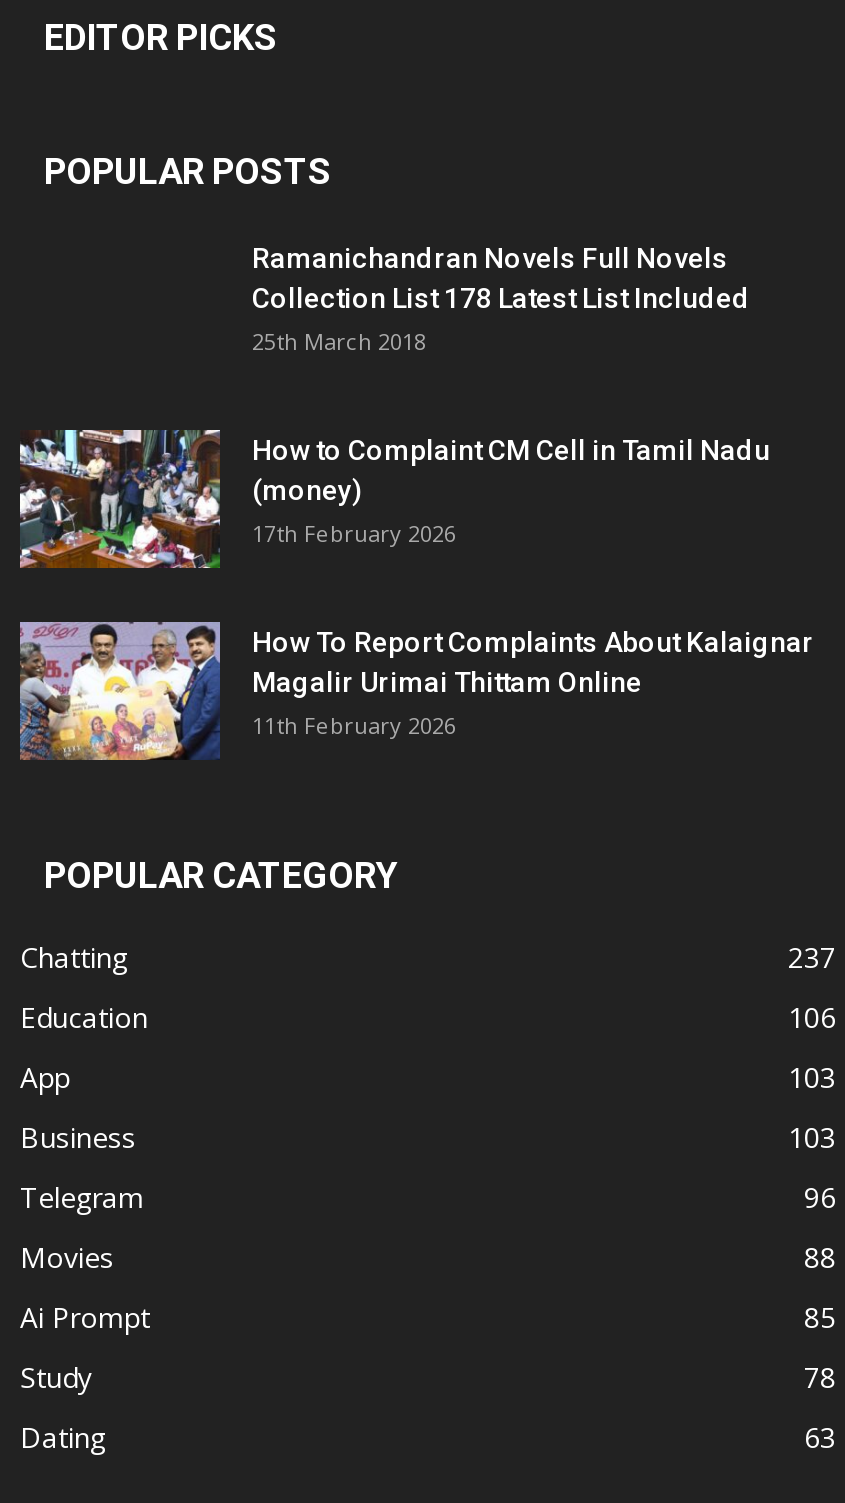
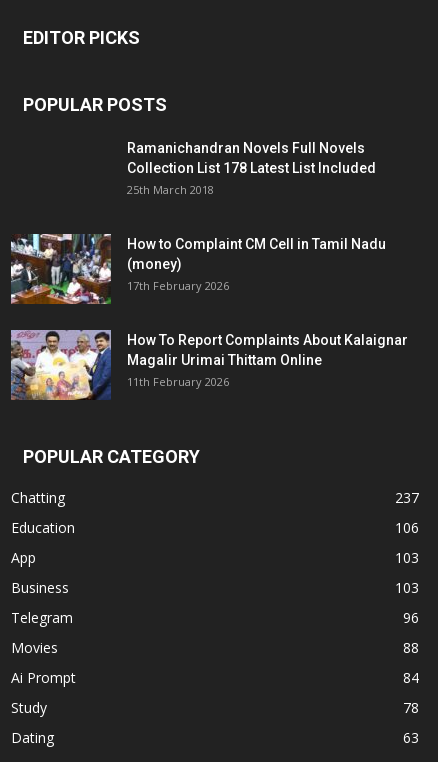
[804,1298,836,1336] 85 -> [403,668,419,687] 84

